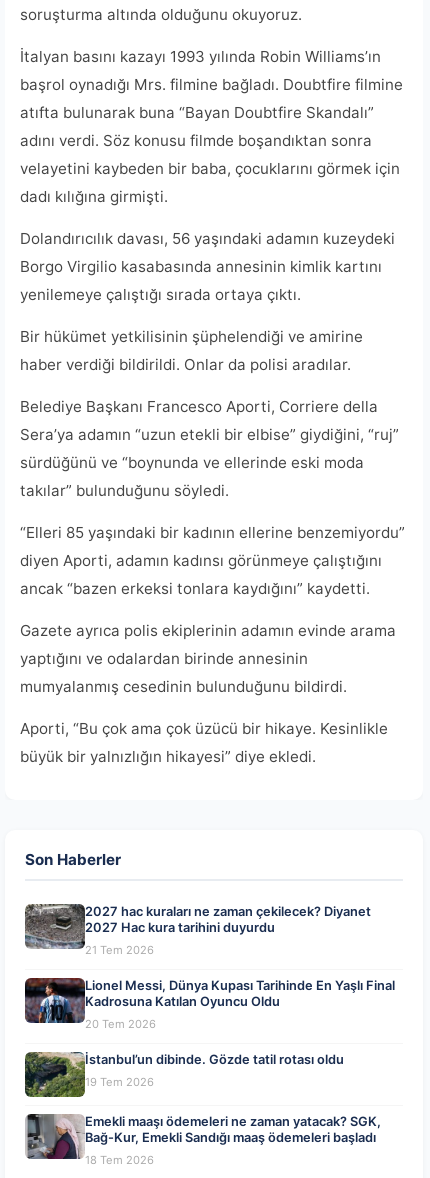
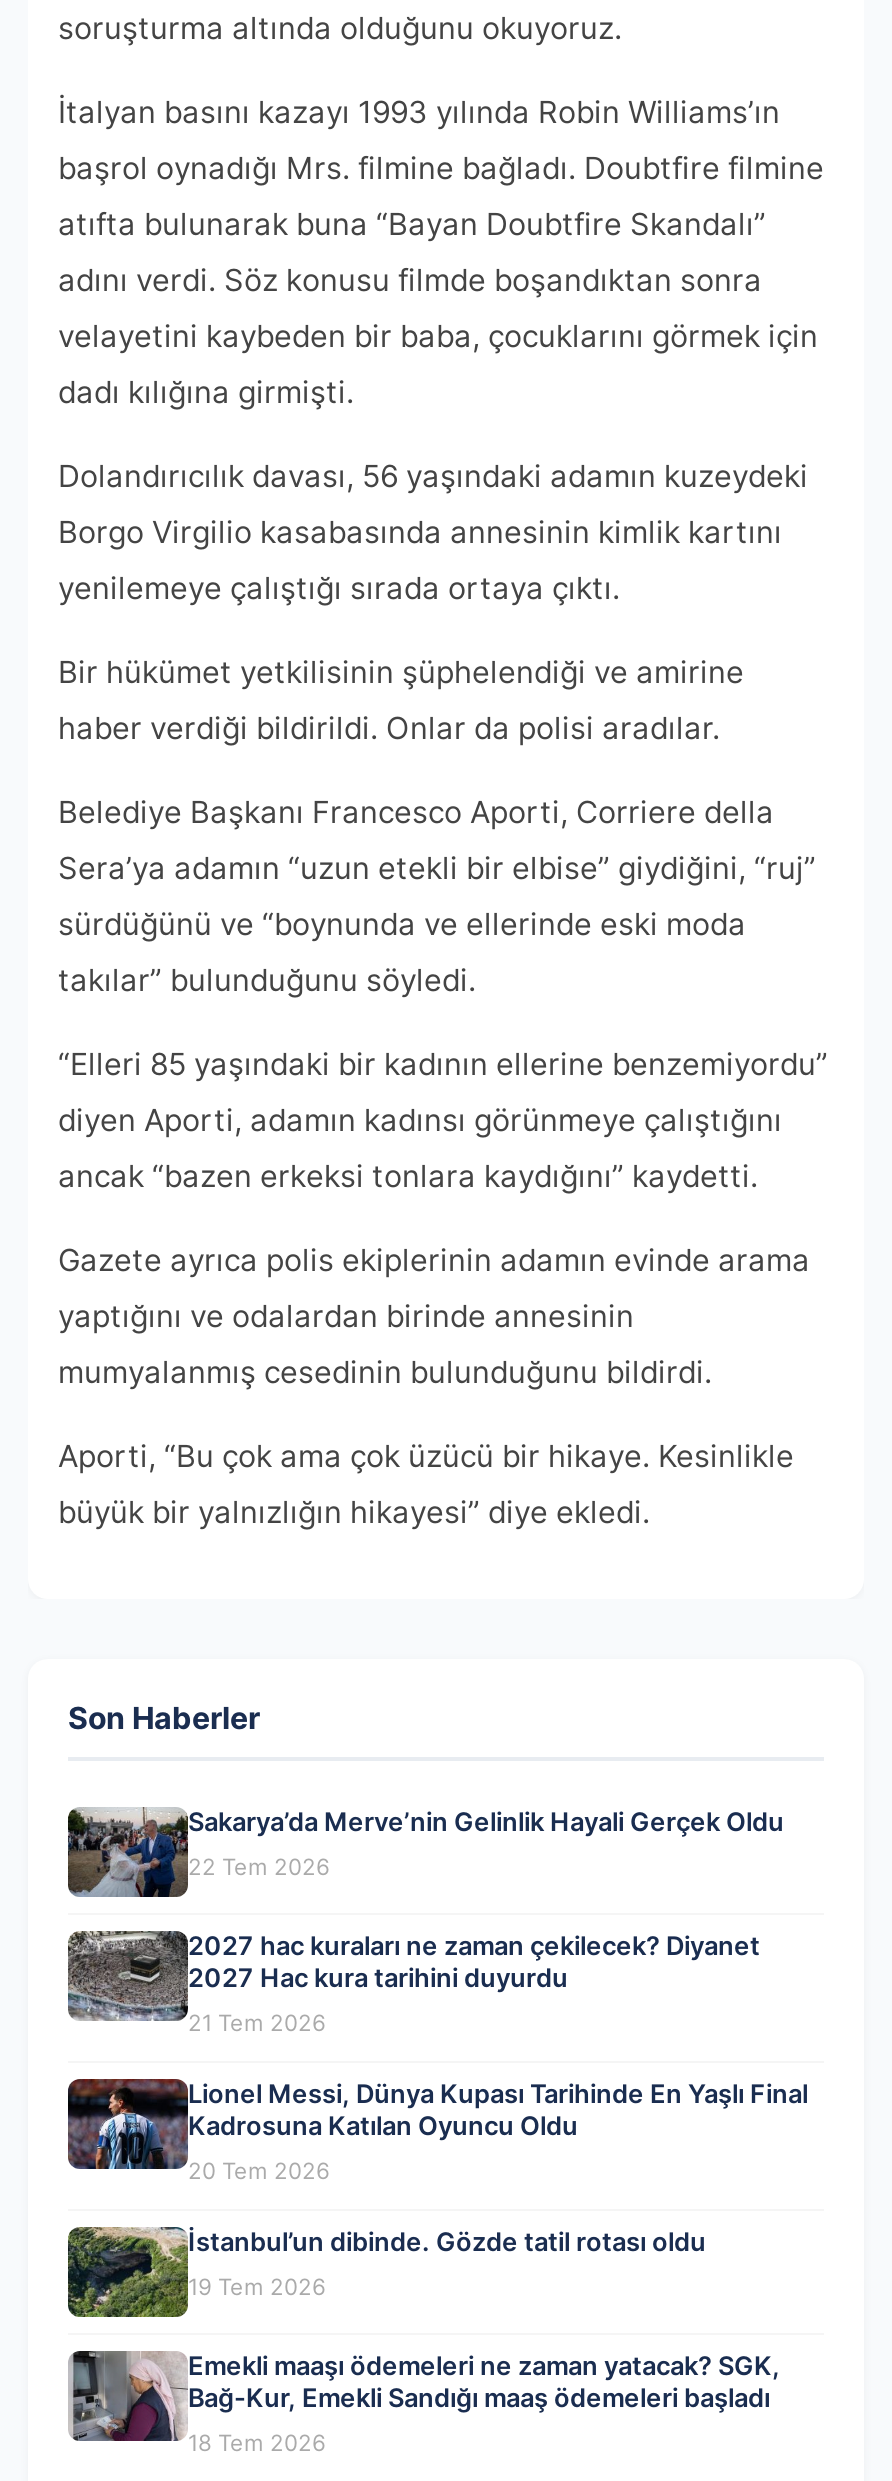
none -> [66,1807,784,1899] [image] | Sakarya’da Merve’nin Gelinlik Hayali Gerçek Oldu | 22 Tem 2026

